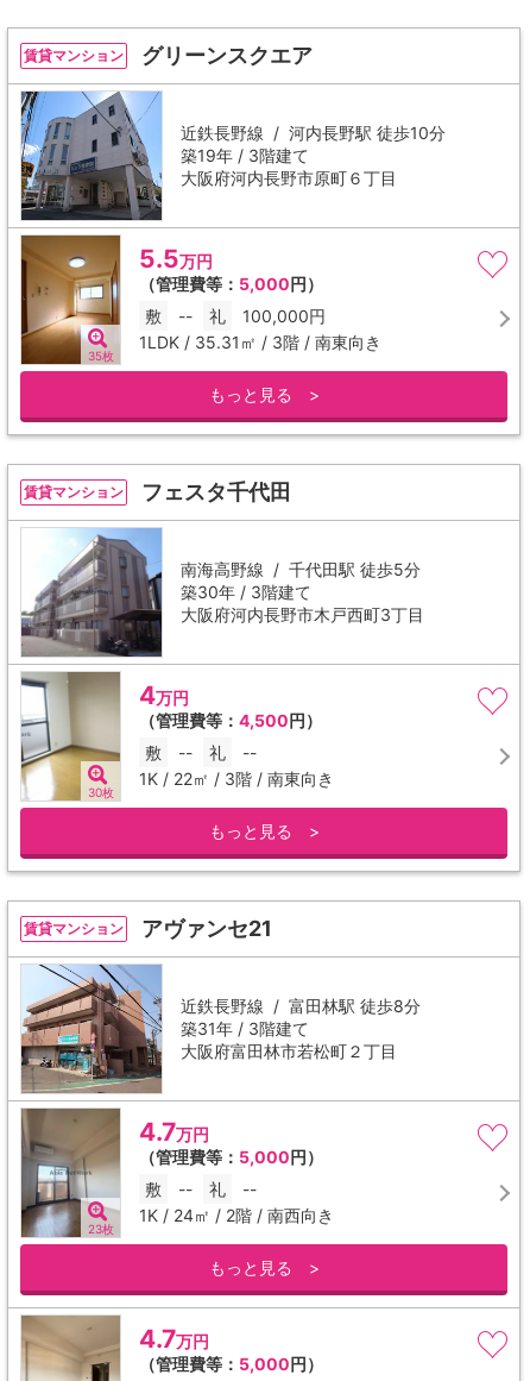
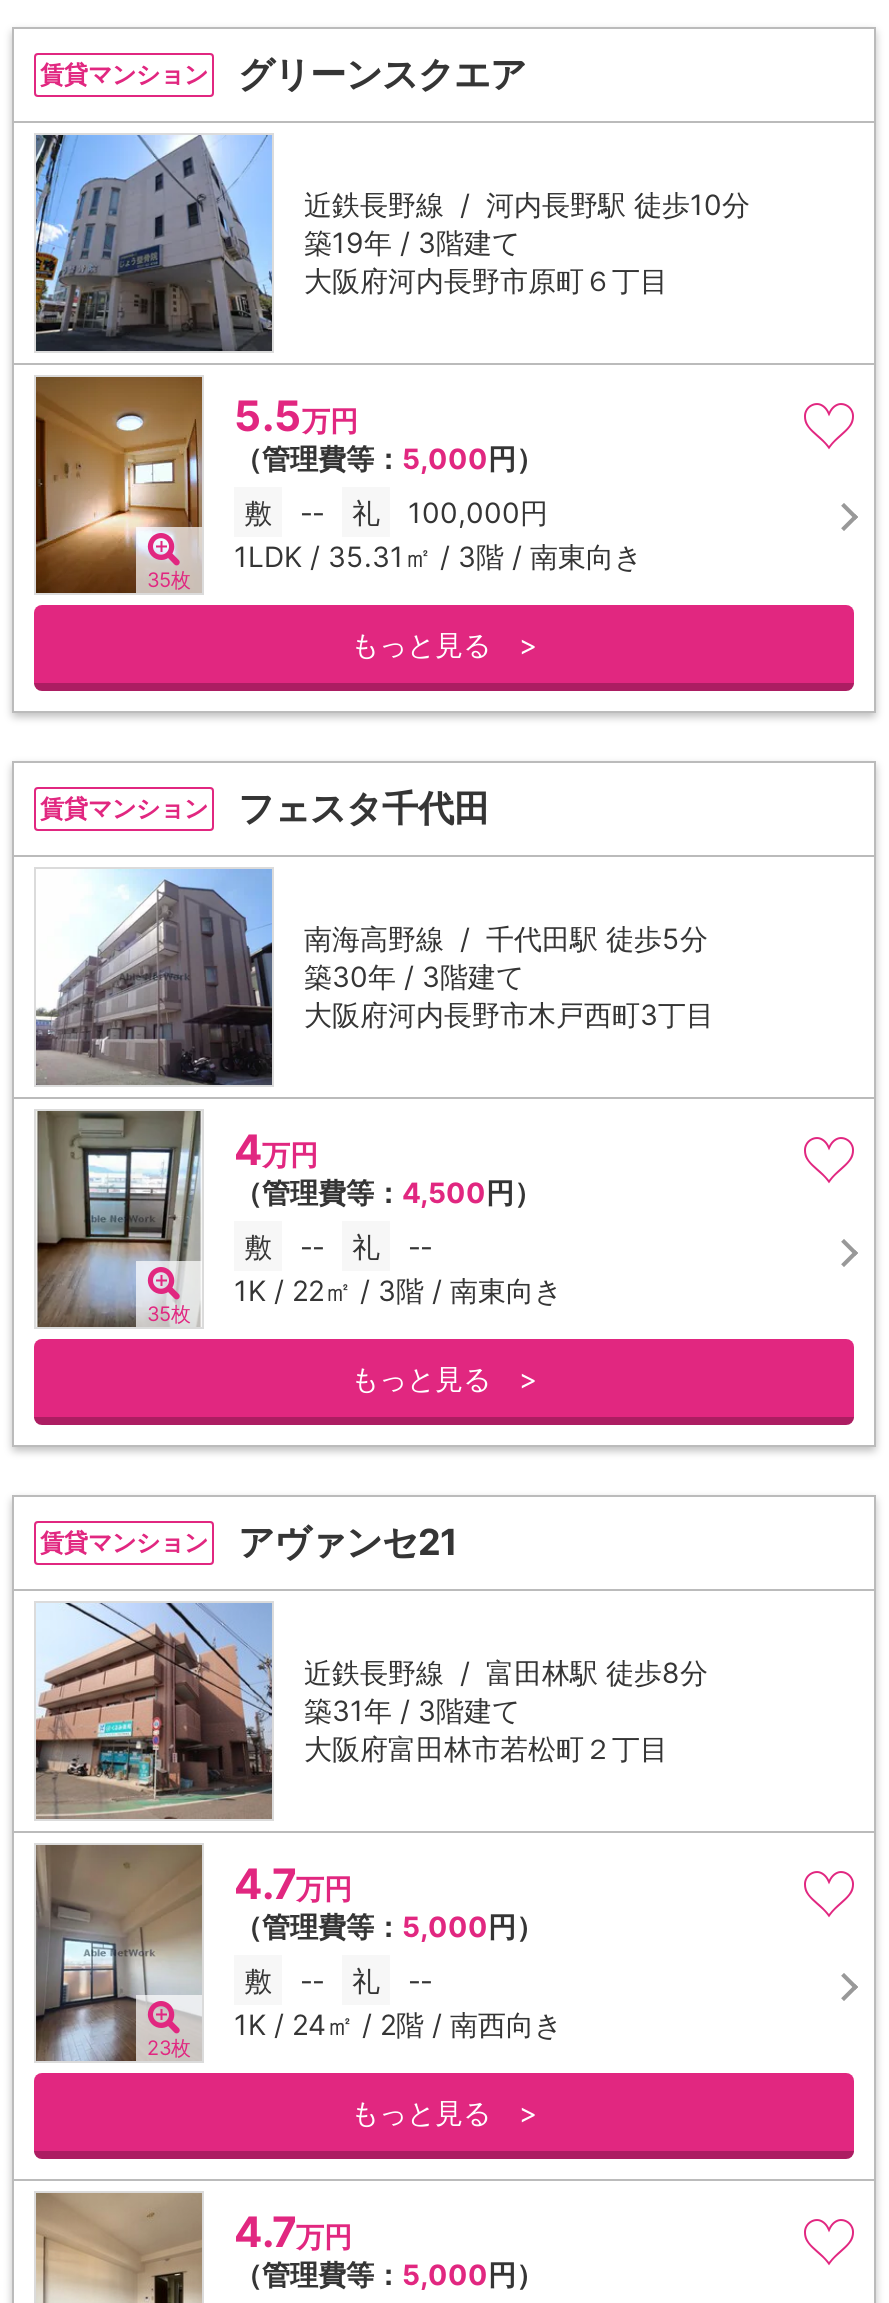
[20,672,120,802] [image] | 30枚 -> [34,1111,200,1329] [image] | 35枚

